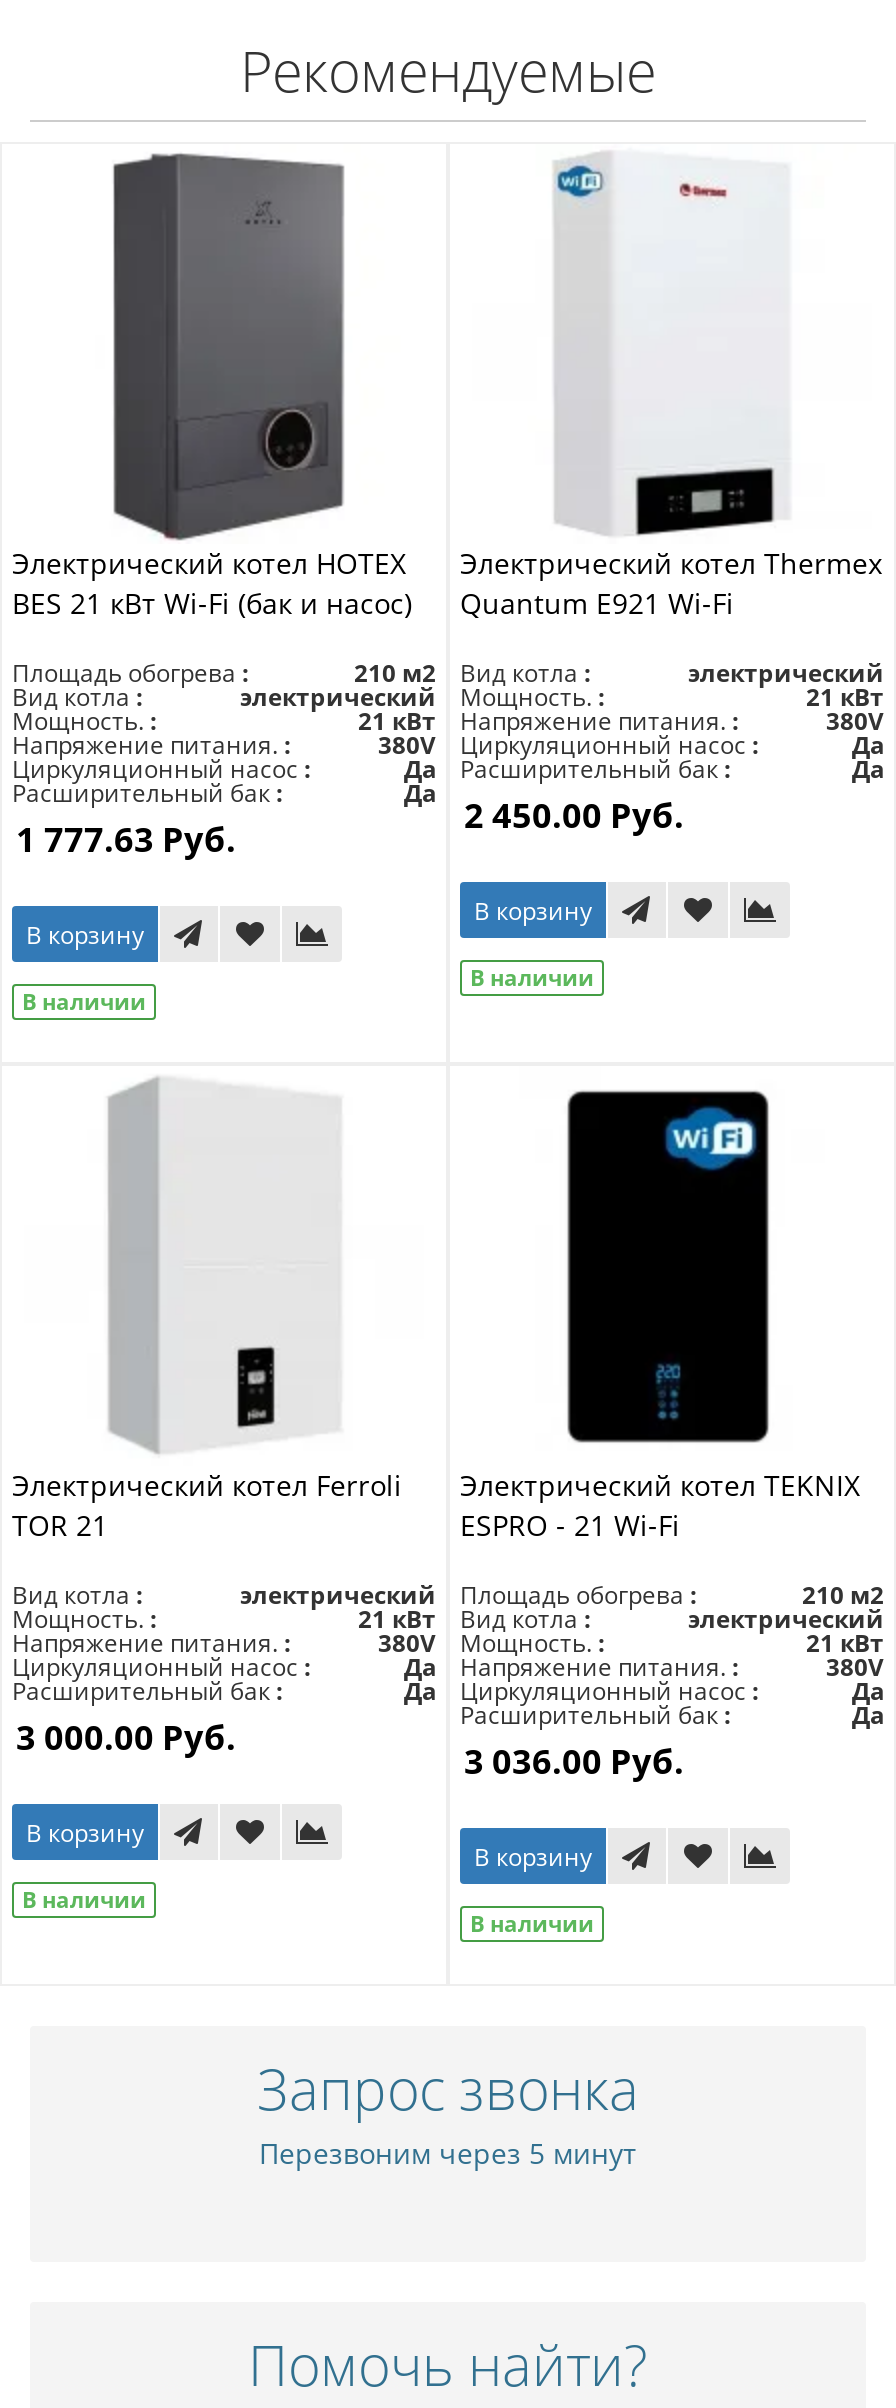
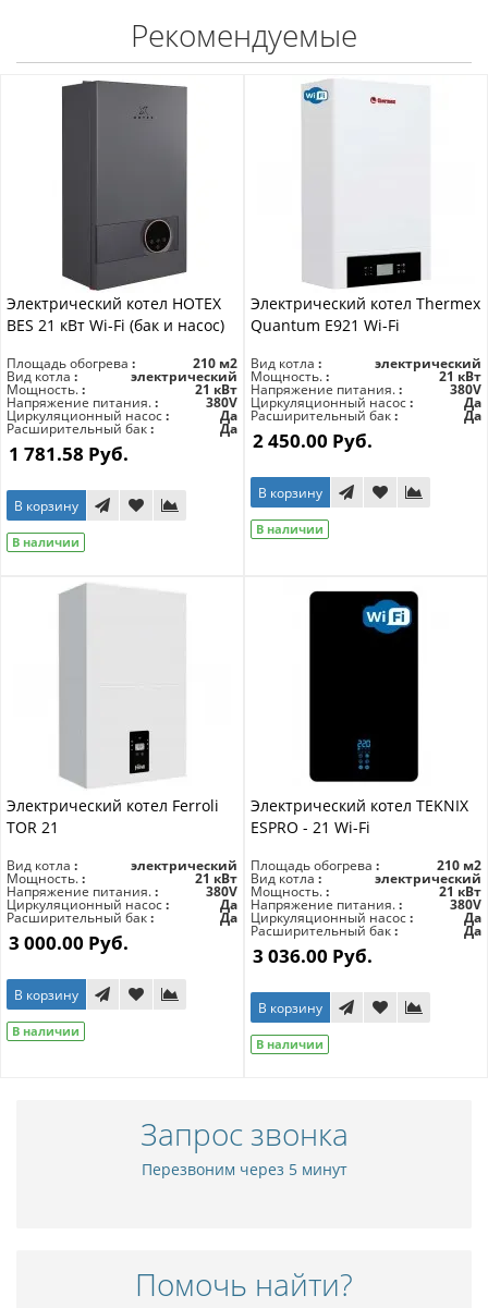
[16,817,236,863] 1 777.63 Руб. -> [9,441,129,466] 1 781.58 Руб.

